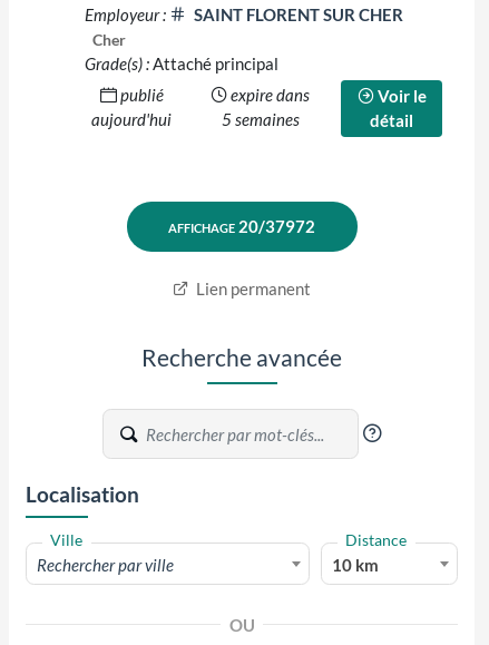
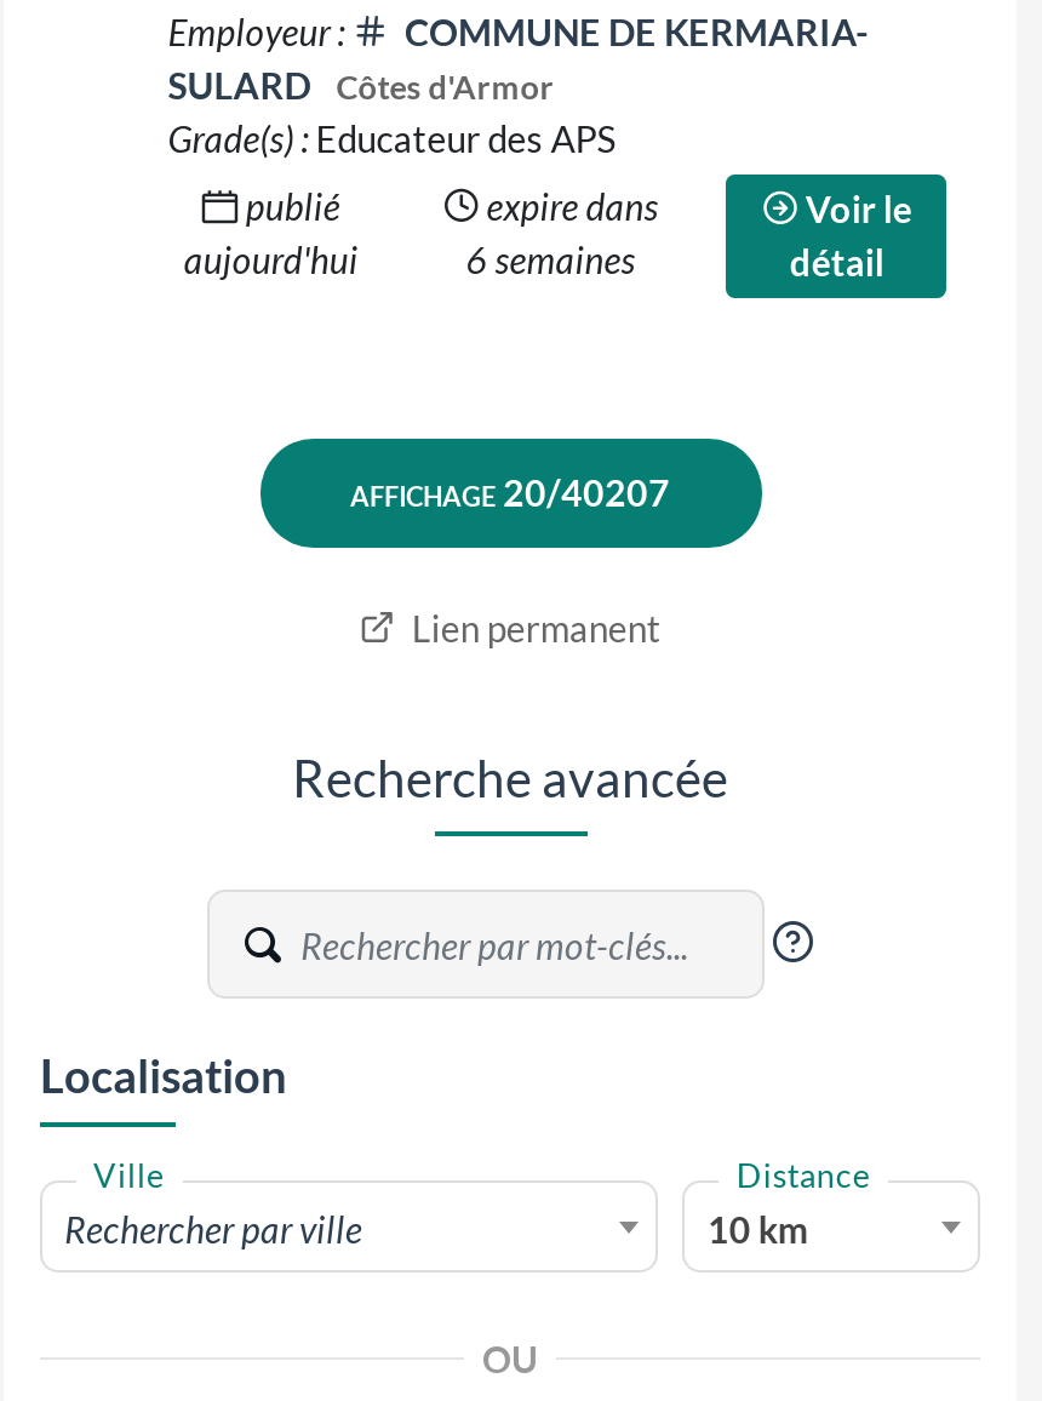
[84,4,403,73] SAINT FLORENT SUR CHER | Cher | Grade(s) : Attaché principal -> [168,9,868,159] COMMUNE DE KERMARIA- | SULARD Côtes d'Armor | Grade(s) : Educateur des APS
[221,110,299,130] 5 semaines -> [466,239,635,282] 6 semaines

